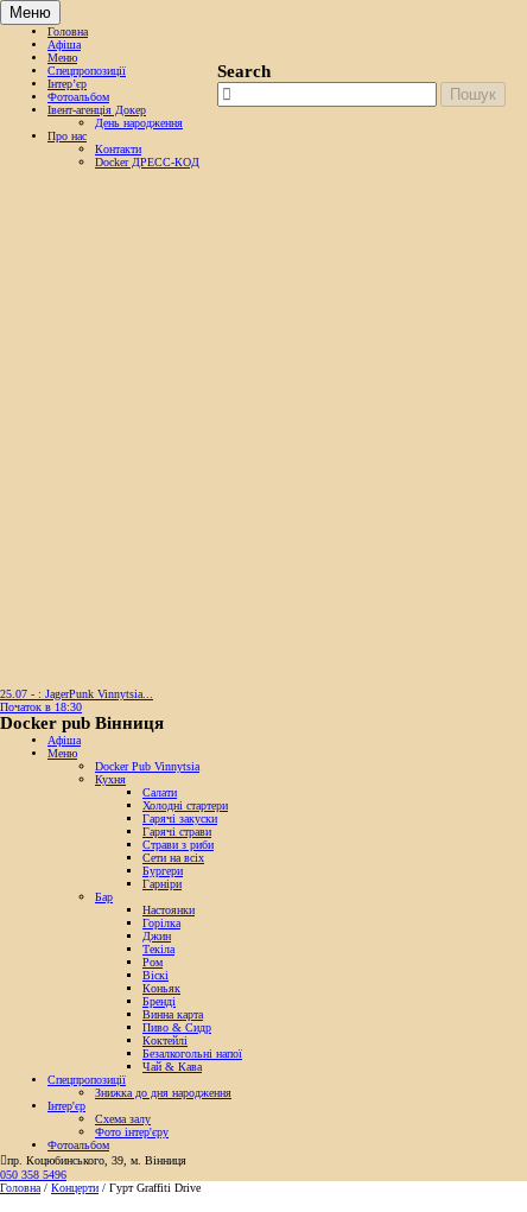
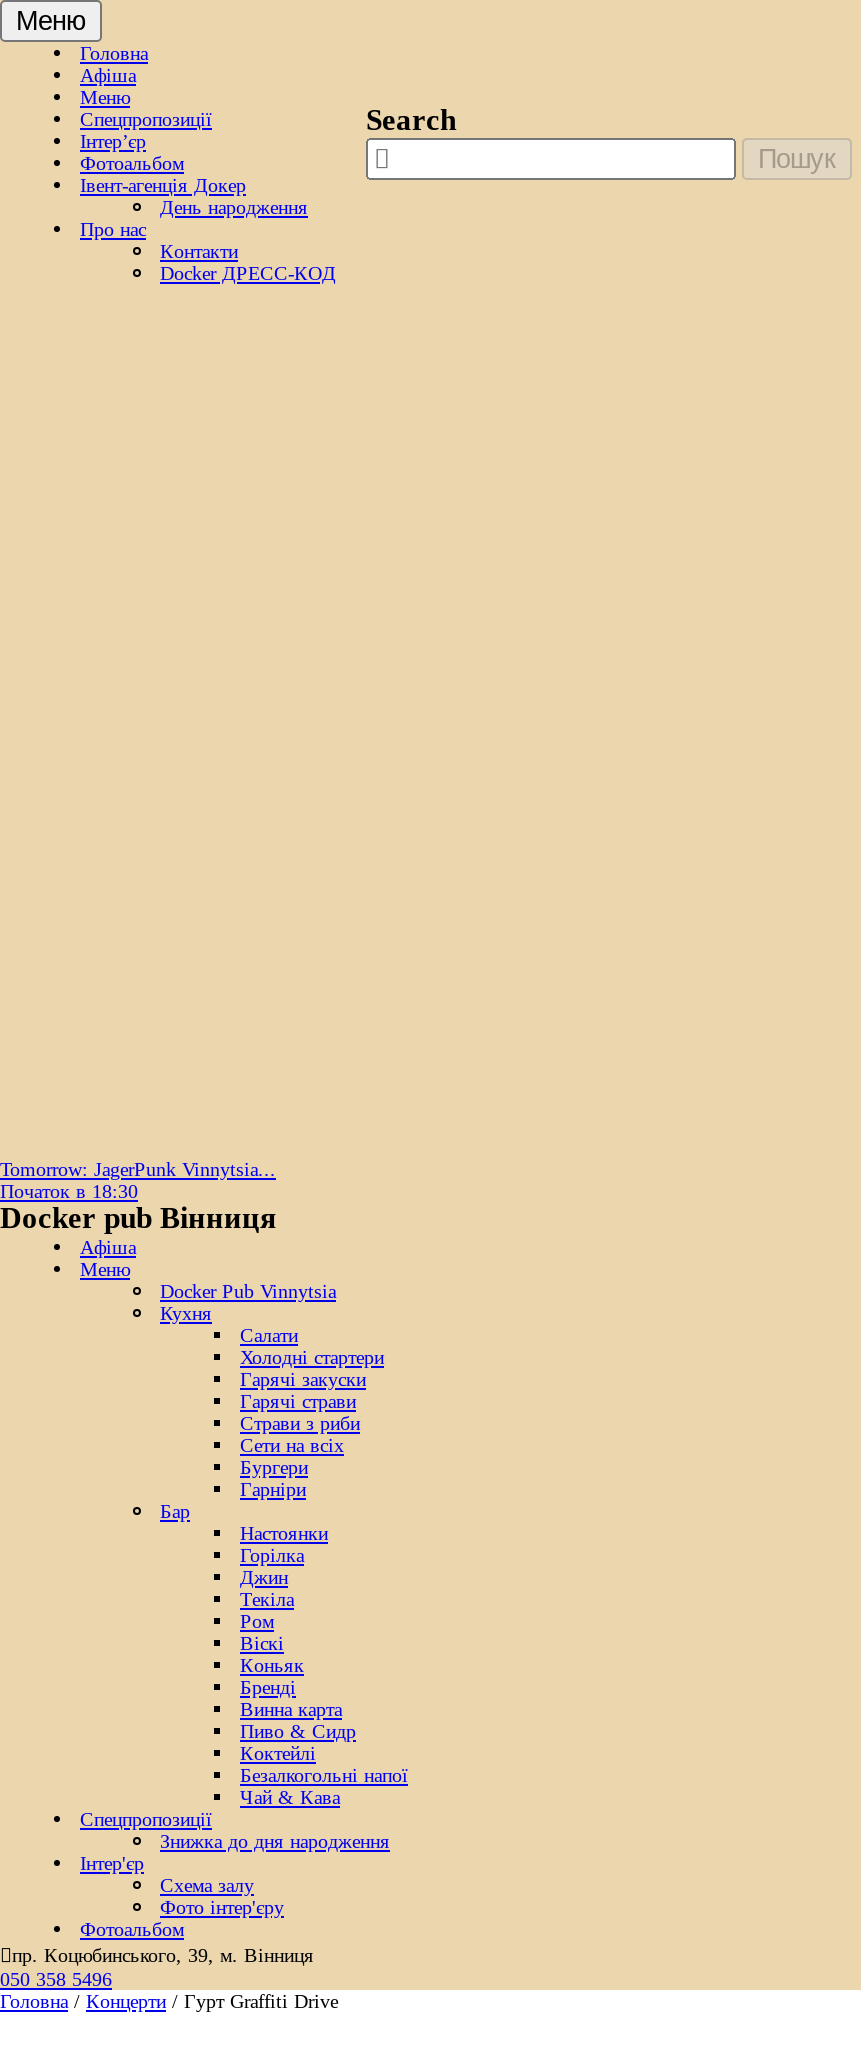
[0,687,153,700] 25.07 - : JagerPunk Vinnytsia... -> [0,1158,276,1180] Tomorrow: JagerPunk Vinnytsia...

